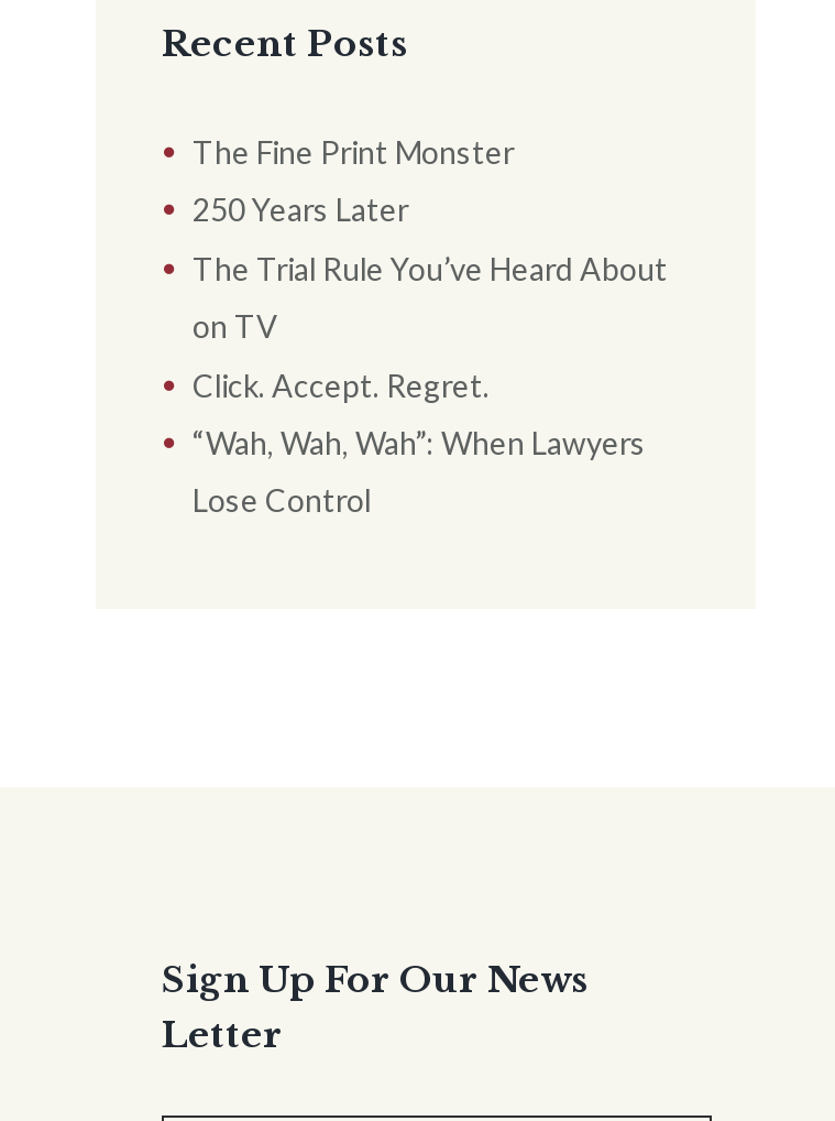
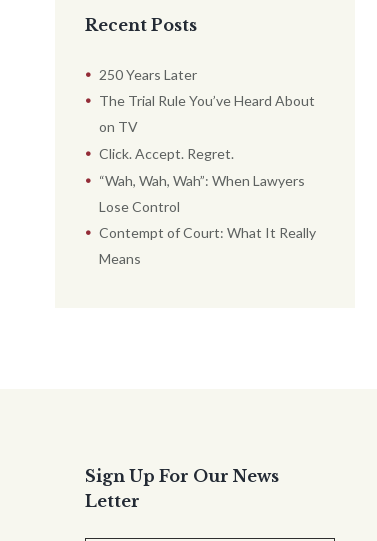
[193,132,514,170] The Fine Print Monster -> none
moved [193,191,668,519] -> [99,65,315,215]: 250 Years Later | The Trial Rule You’ve Heard About | on TV | Click. Accept. Regret. | “Wah, Wah, Wah”: When Lawyers | Lose Control
none -> [99,224,316,267] Contempt of Court: What It Really | Means

